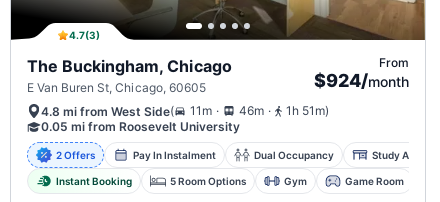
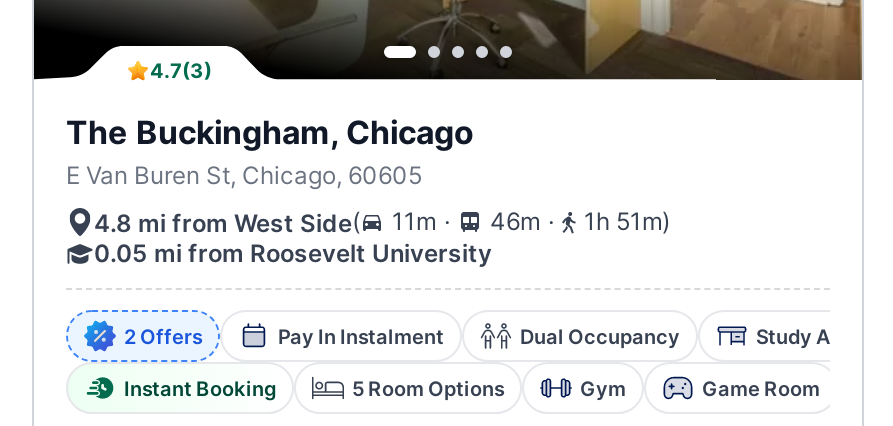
[314,55,409,91] From | $924/month -> none

